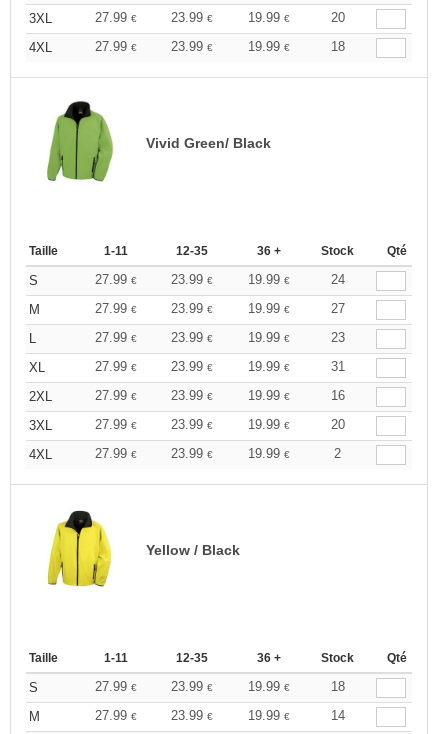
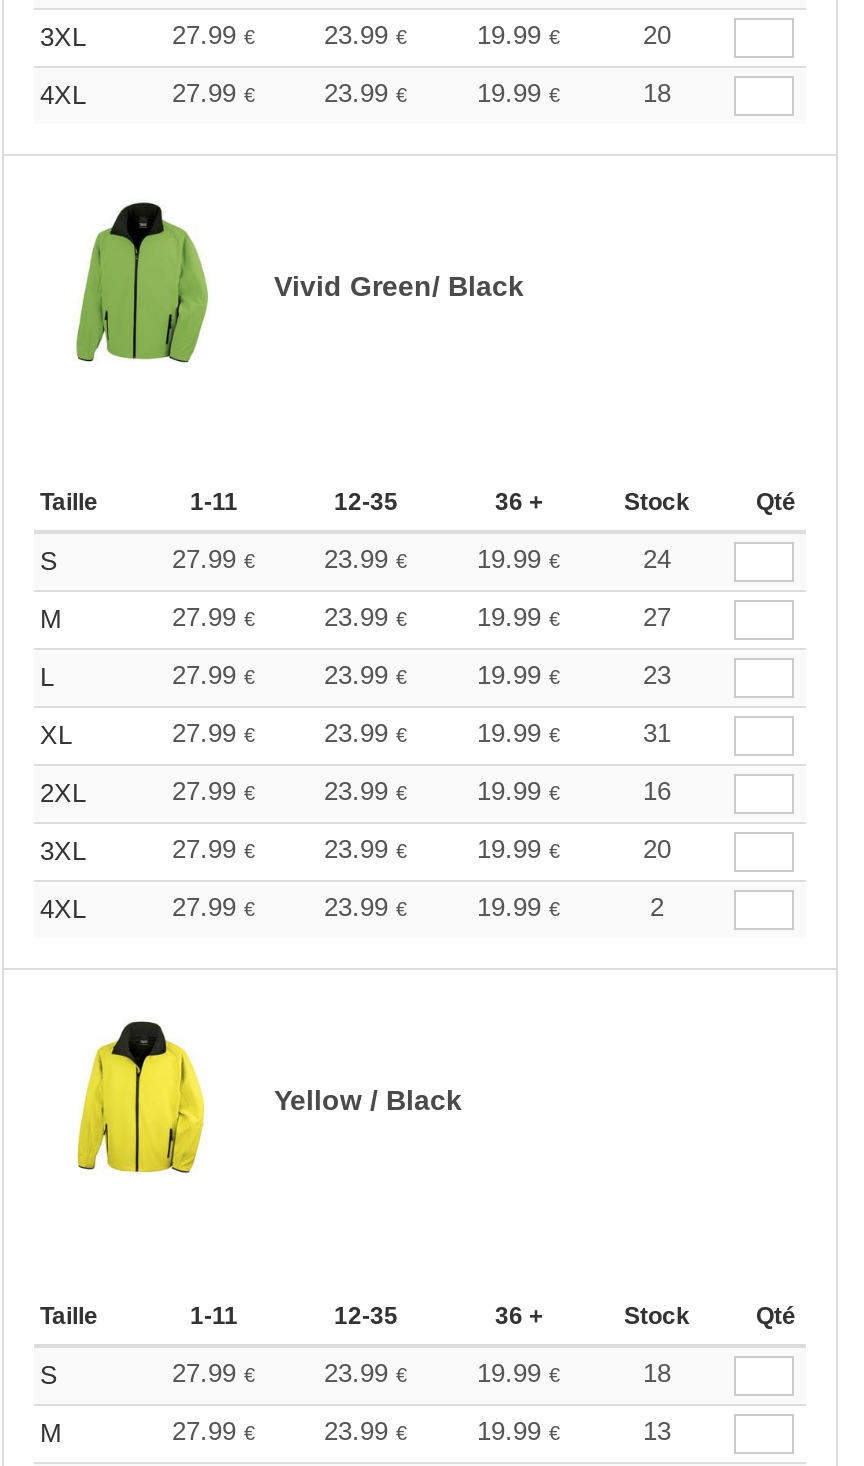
[330,708,344,723] 14 -> [643,1416,671,1446] 13

